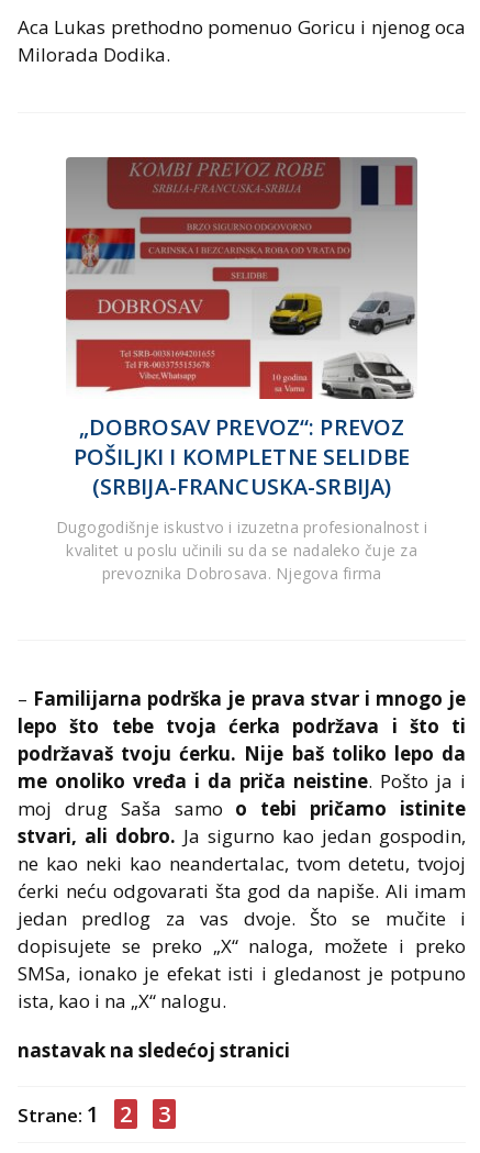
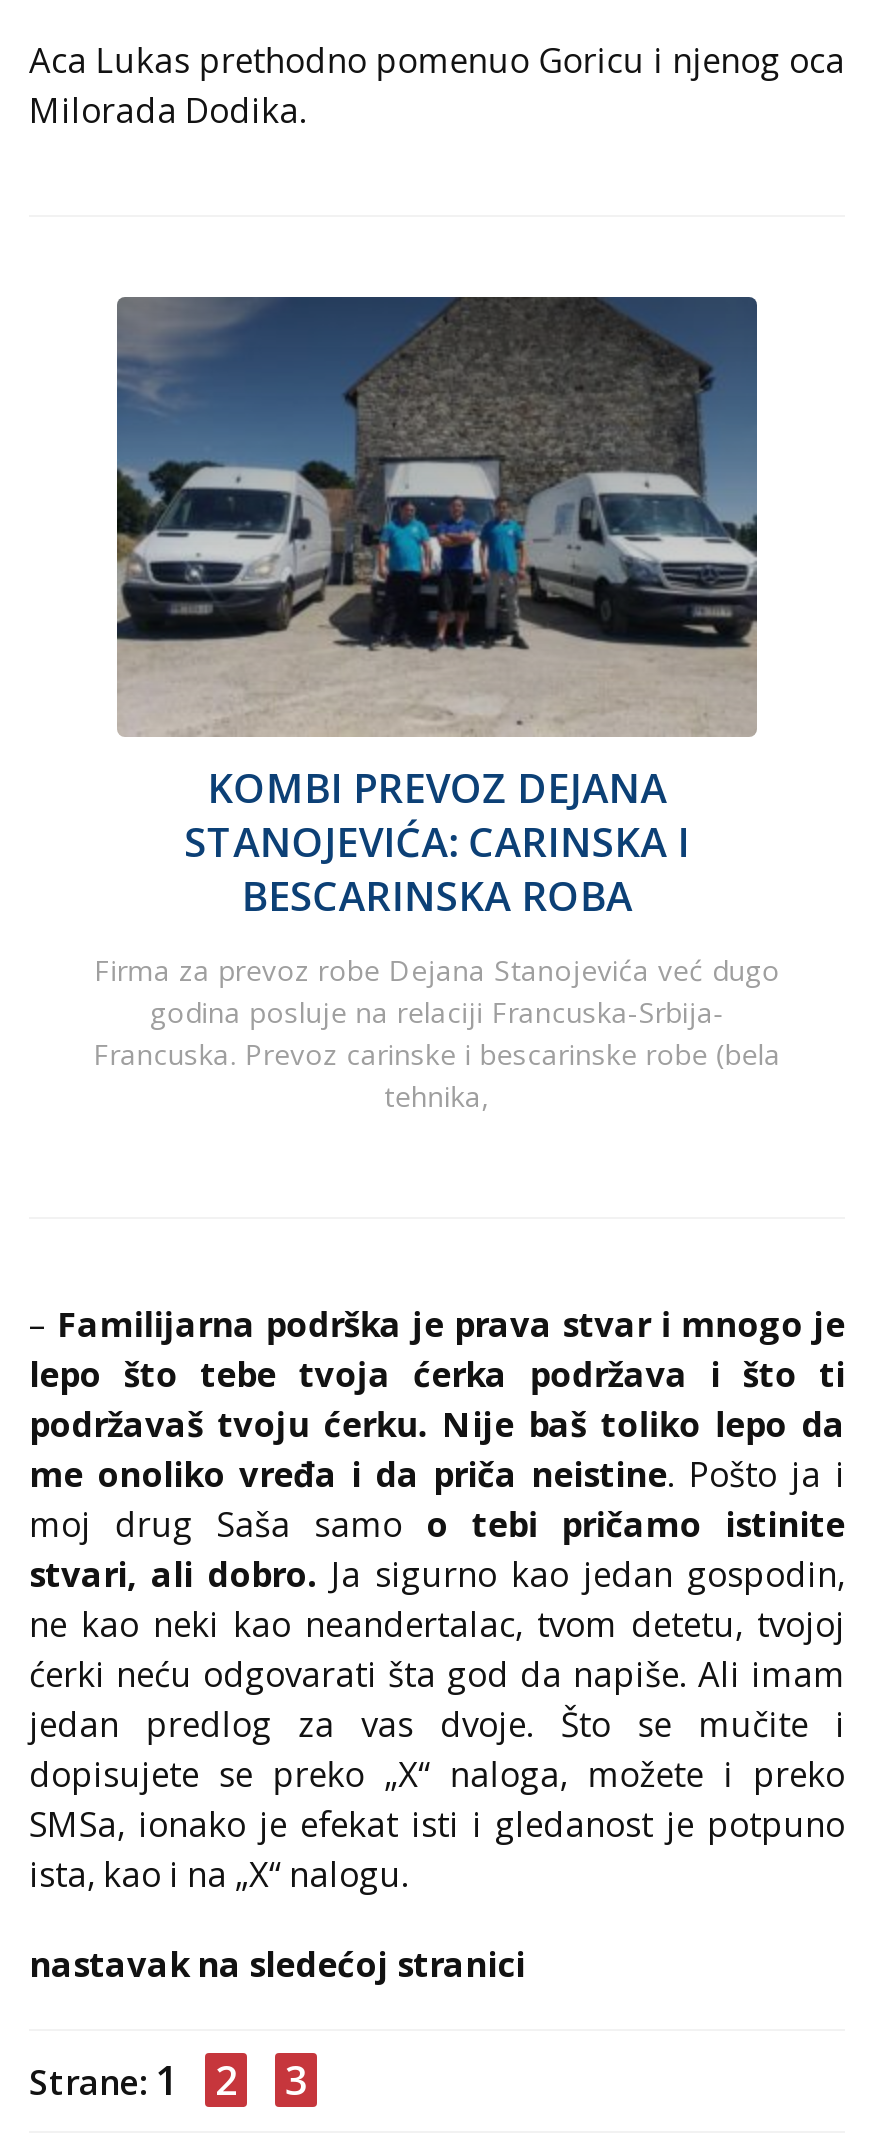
[65,156,417,502] [image] | „DOBROSAV PREVOZ“: PREVOZ | POŠILJKI I KOMPLETNE SELIDBE | (SRBIJA-FRANCUSKA-SRBIJA) -> [115,297,759,922] [image] | KOMBI PREVOZ DEJANA | STANOJEVIĆA: CARINSKA I | BESCARINSKA ROBA
[56,517,427,584] Dugogodišnje iskustvo i izuzetna profesionalnost i | kvalitet u poslu učinili su da se nadaleko čuje za | prevoznika Dobrosava. Njegova firma -> [93,950,781,1114] Firma za prevoz robe Dejana Stanojevića već dugo | godina posluje na relaciji Francuska-Srbija- | Francuska. Prevoz carinske i bescarinske robe (bela | tehnika,

